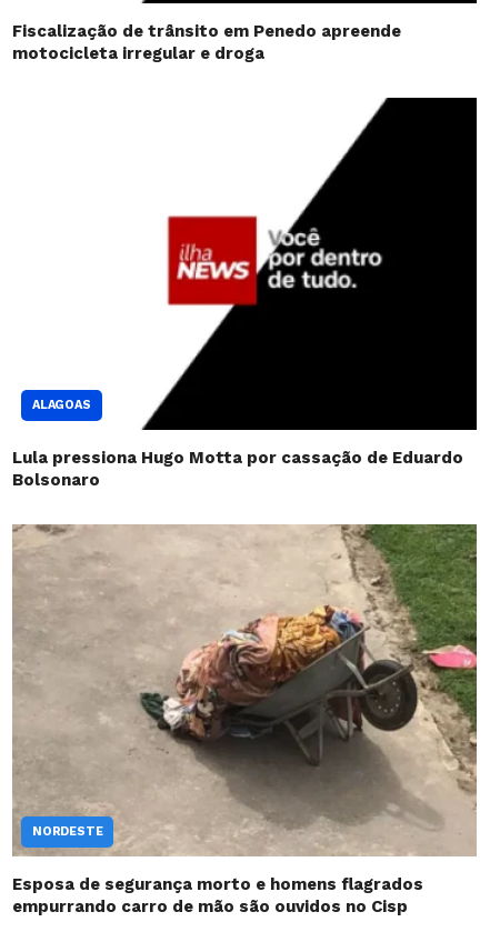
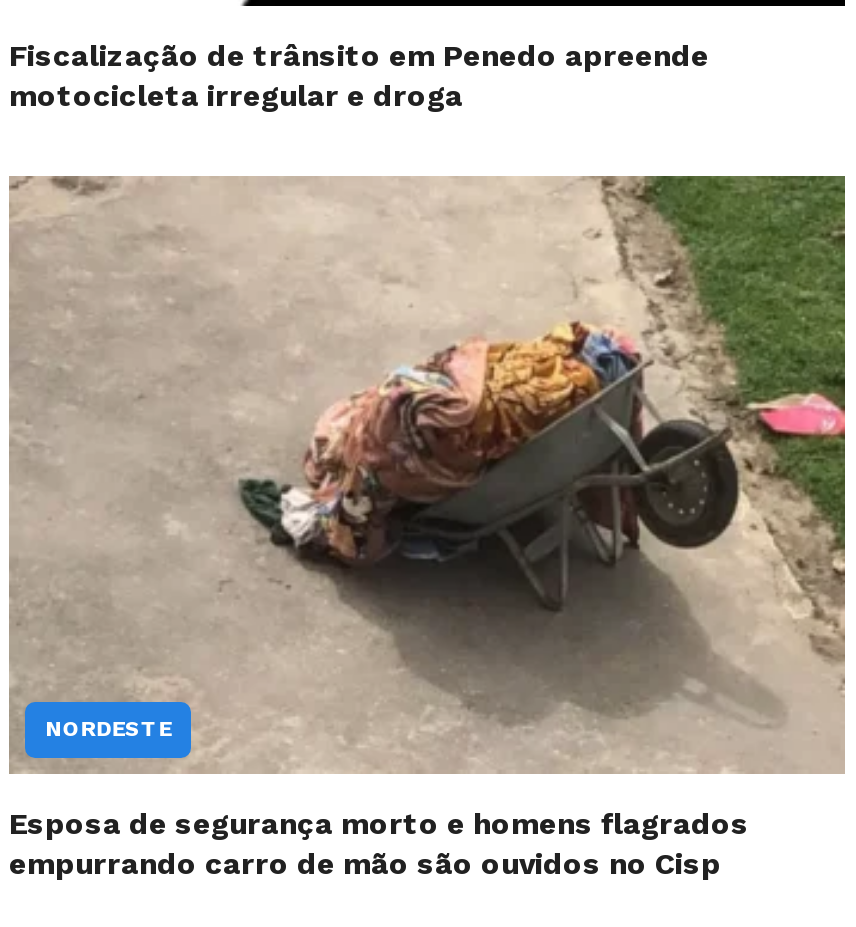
[12,97,474,490] [image] | ALAGOAS | Lula pressiona Hugo Motta por cassação de Eduardo | Bolsonaro -> none

